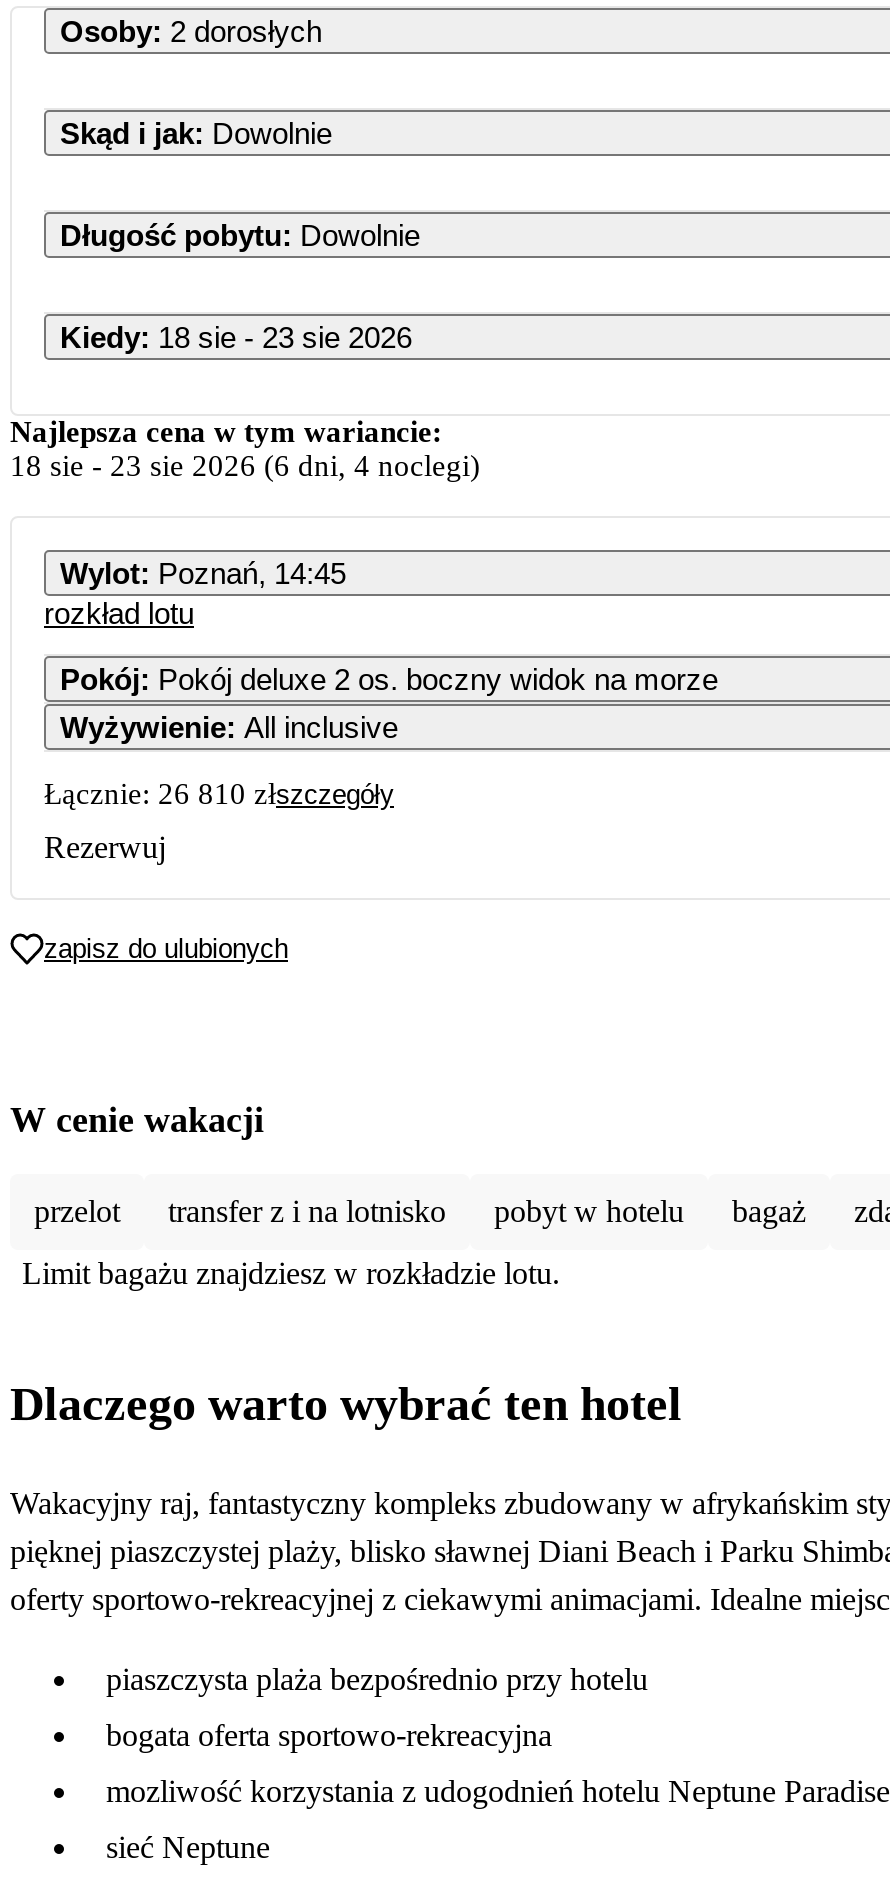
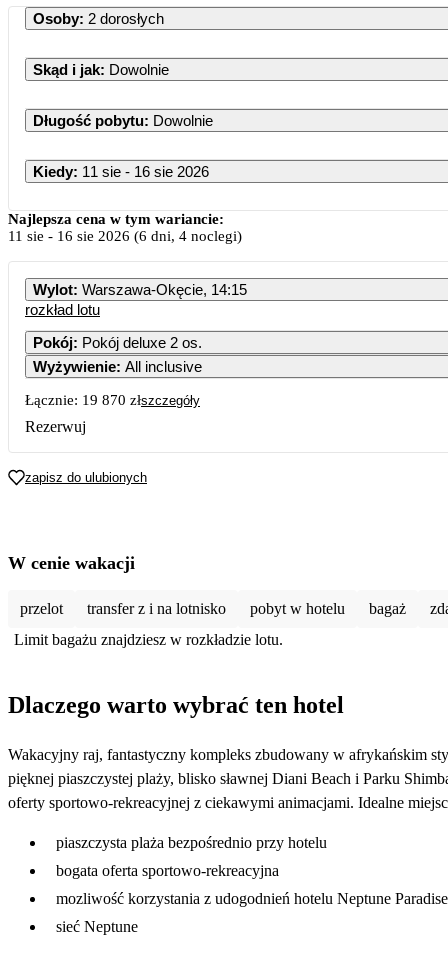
[60,319,412,353] Kiedy: 18 sie - 23 sie 2026 -> [33,162,209,179] Kiedy: 11 sie - 16 sie 2026
[10,449,480,481] 18 sie- 23 sie 2026 (6 dni, 4 noclegi) -> [8,227,242,243] 11 sie- 16 sie 2026 (6 dni, 4 noclegi)
[60,555,346,589] Wylot: Poznań, 14:45 -> [33,280,247,297] Wylot: Warszawa-Okęcie, 14:15
[60,661,718,695] Pokój: Pokój deluxe 2 os. boczny widok na morze -> [33,333,202,350] Pokój: Pokój deluxe 2 os.
[44,777,394,809] Łącznie: 26 810 złszczegóły -> [25,391,200,407] Łącznie: 19 870 złszczegóły

